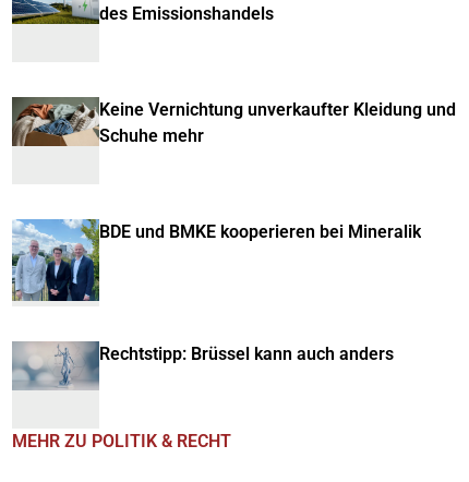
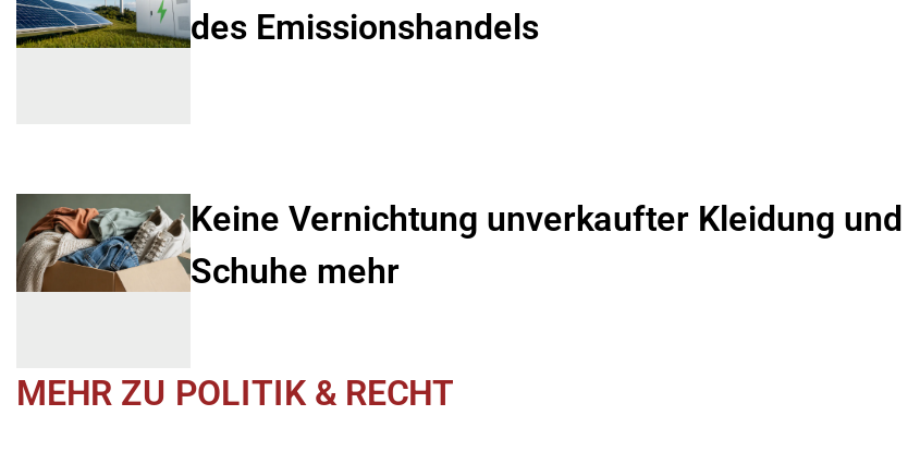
[11,218,421,302] [image] | BDE und BMKE kooperieren bei Mineralik -> none
[12,341,394,390] [image] | Rechtstipp: Brüssel kann auch anders -> none

